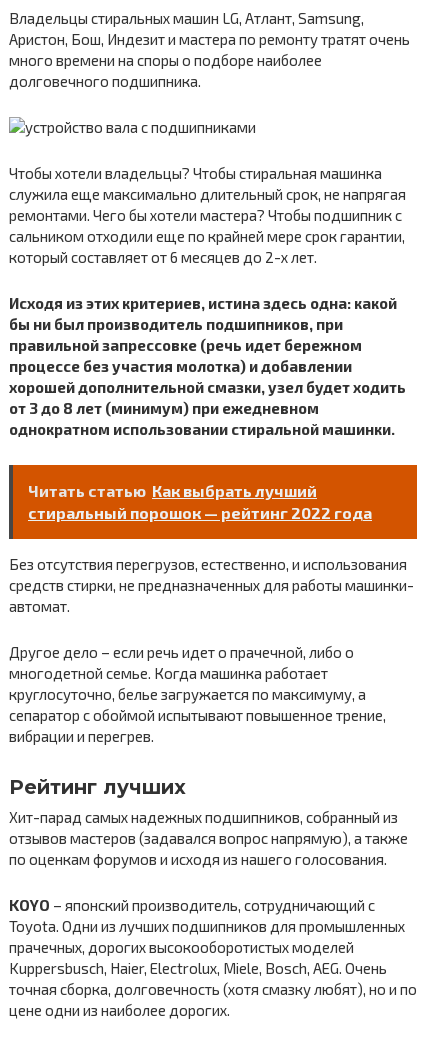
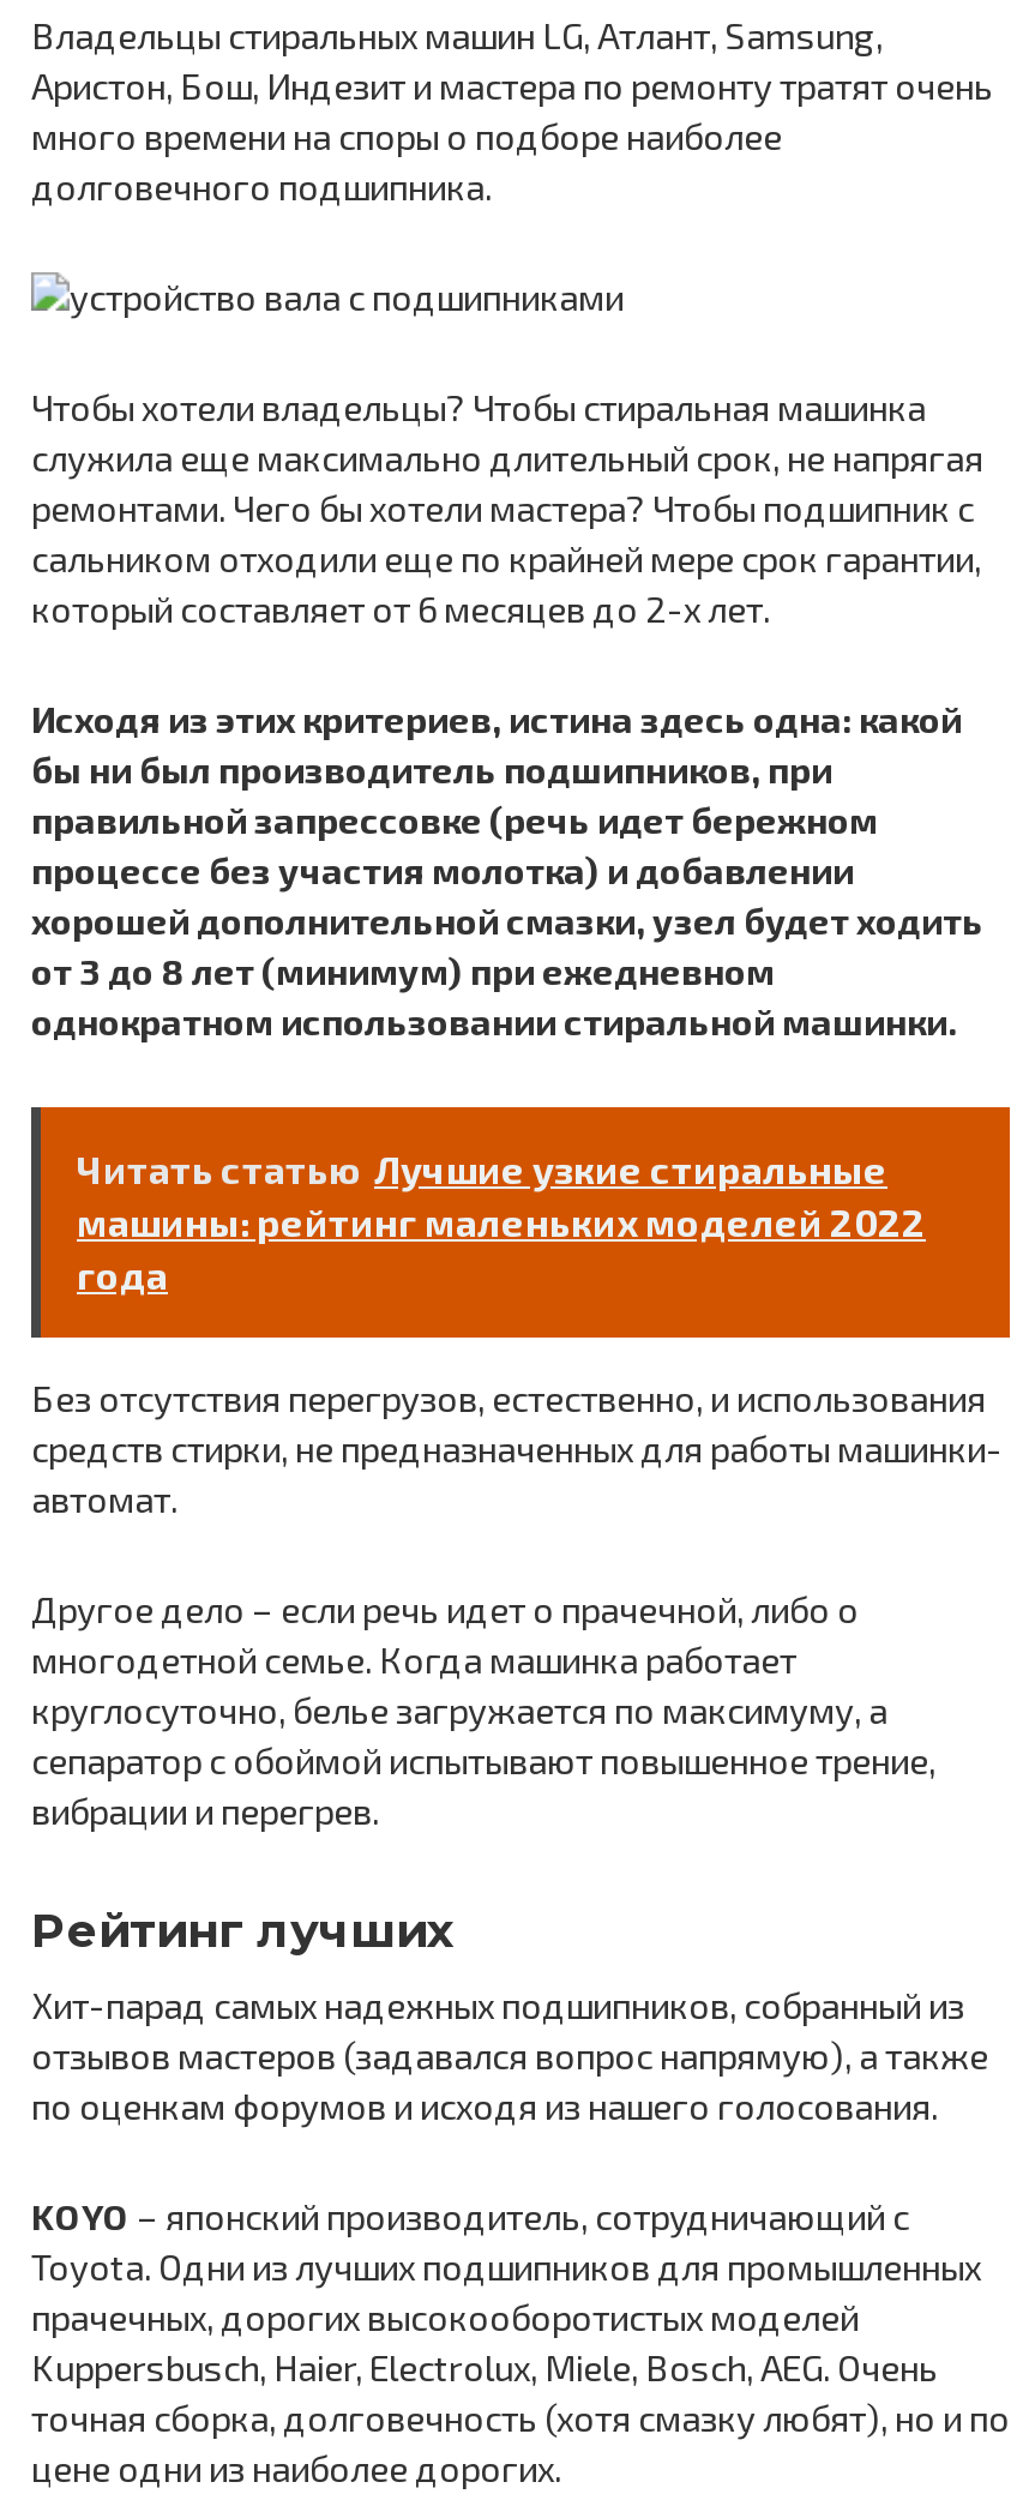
[28,481,372,522] Читать статью Как выбрать лучший | стиральный порошок — рейтинг 2022 года -> [77,1146,926,1297] Читать статью Лучшие узкие стиральные | машины: рейтинг маленьких моделей 2022 | года

